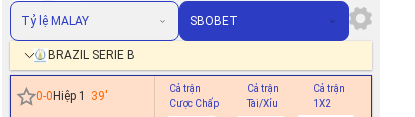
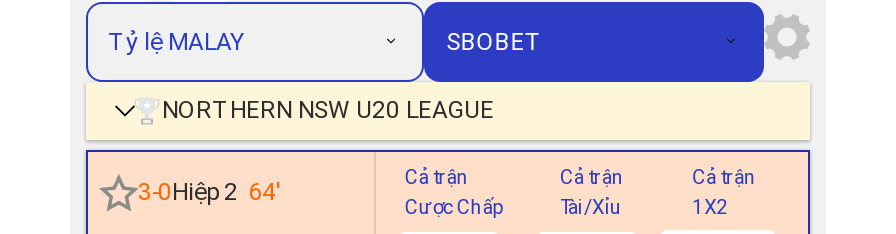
[48,48,135,62] BRAZIL SERIE B -> [162,96,494,124] NORTHERN NSW U20 LEAGUE
[36,89,108,103] 0-0Hiệp 1 39' -> [138,178,282,206] 3-0Hiệp 2 64'

